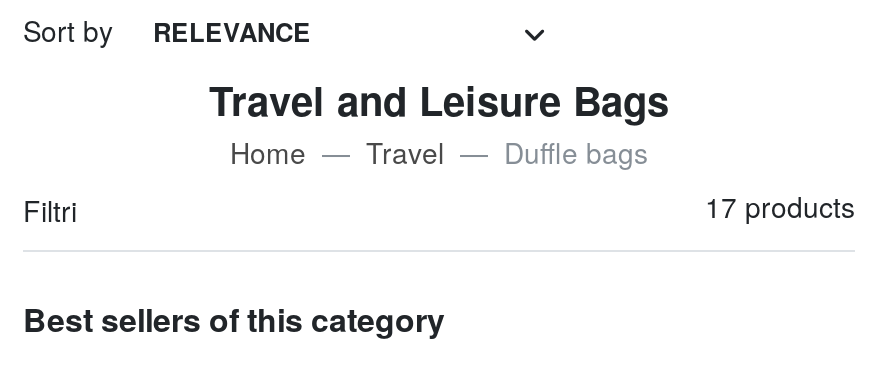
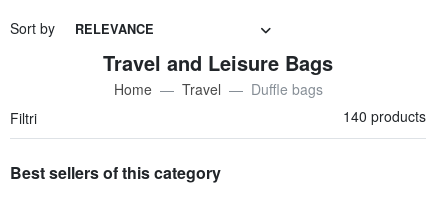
[705,185,855,225] 17 products -> [343,105,426,125] 140 products

